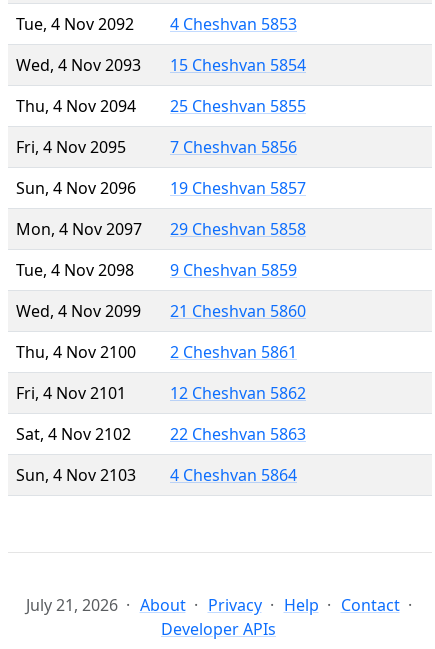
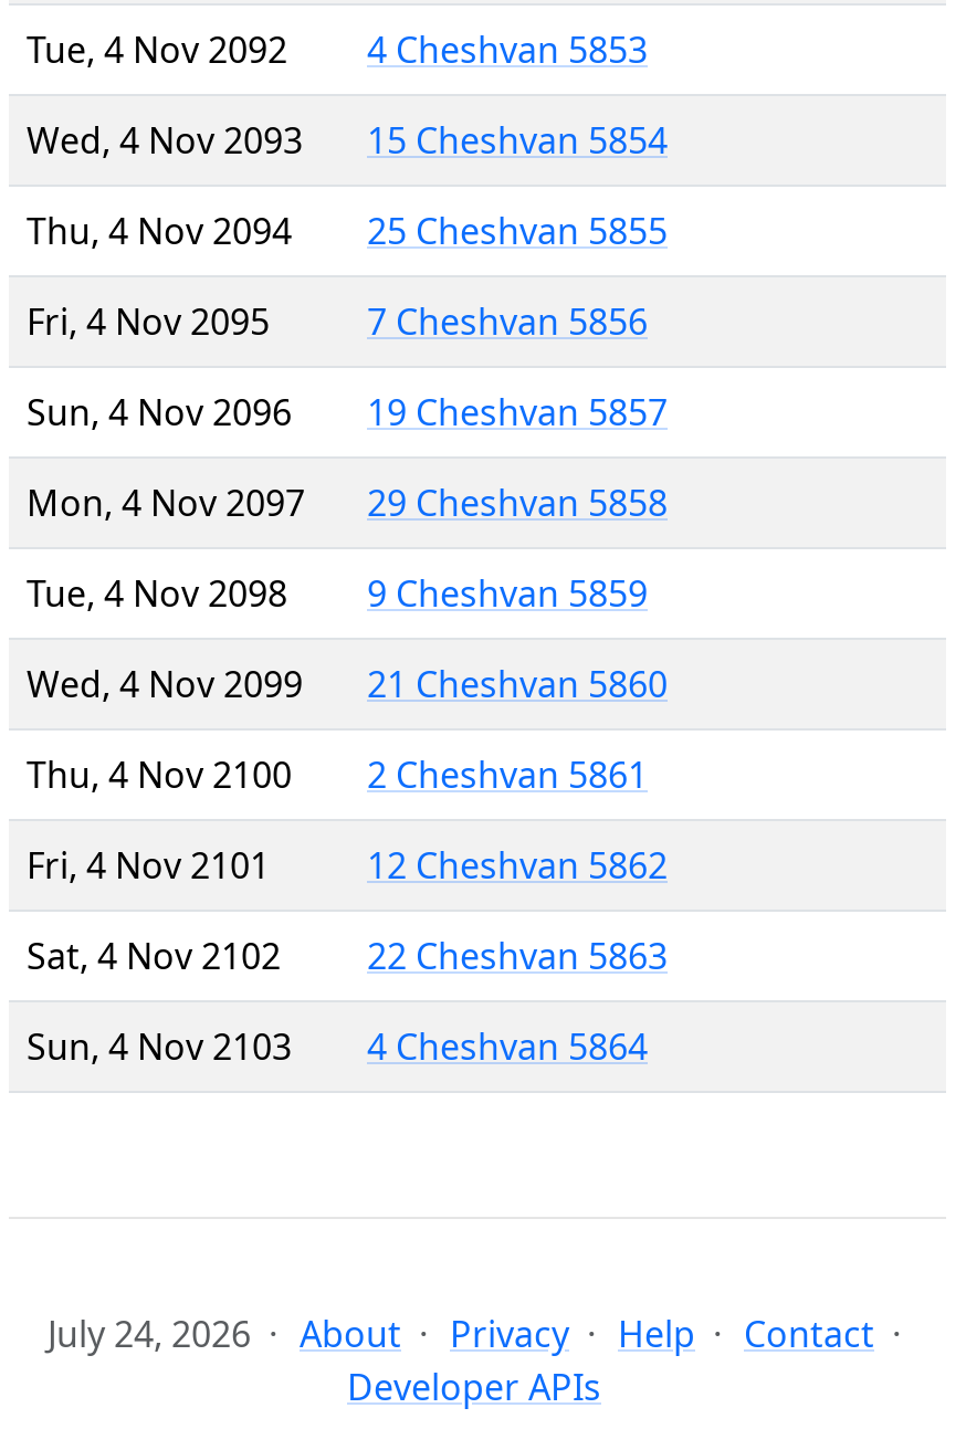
[25,594,399,616] July 21, 2026 About Privacy Help Contact -> [48,1310,874,1358] July 24, 2026 About Privacy Help Contact

